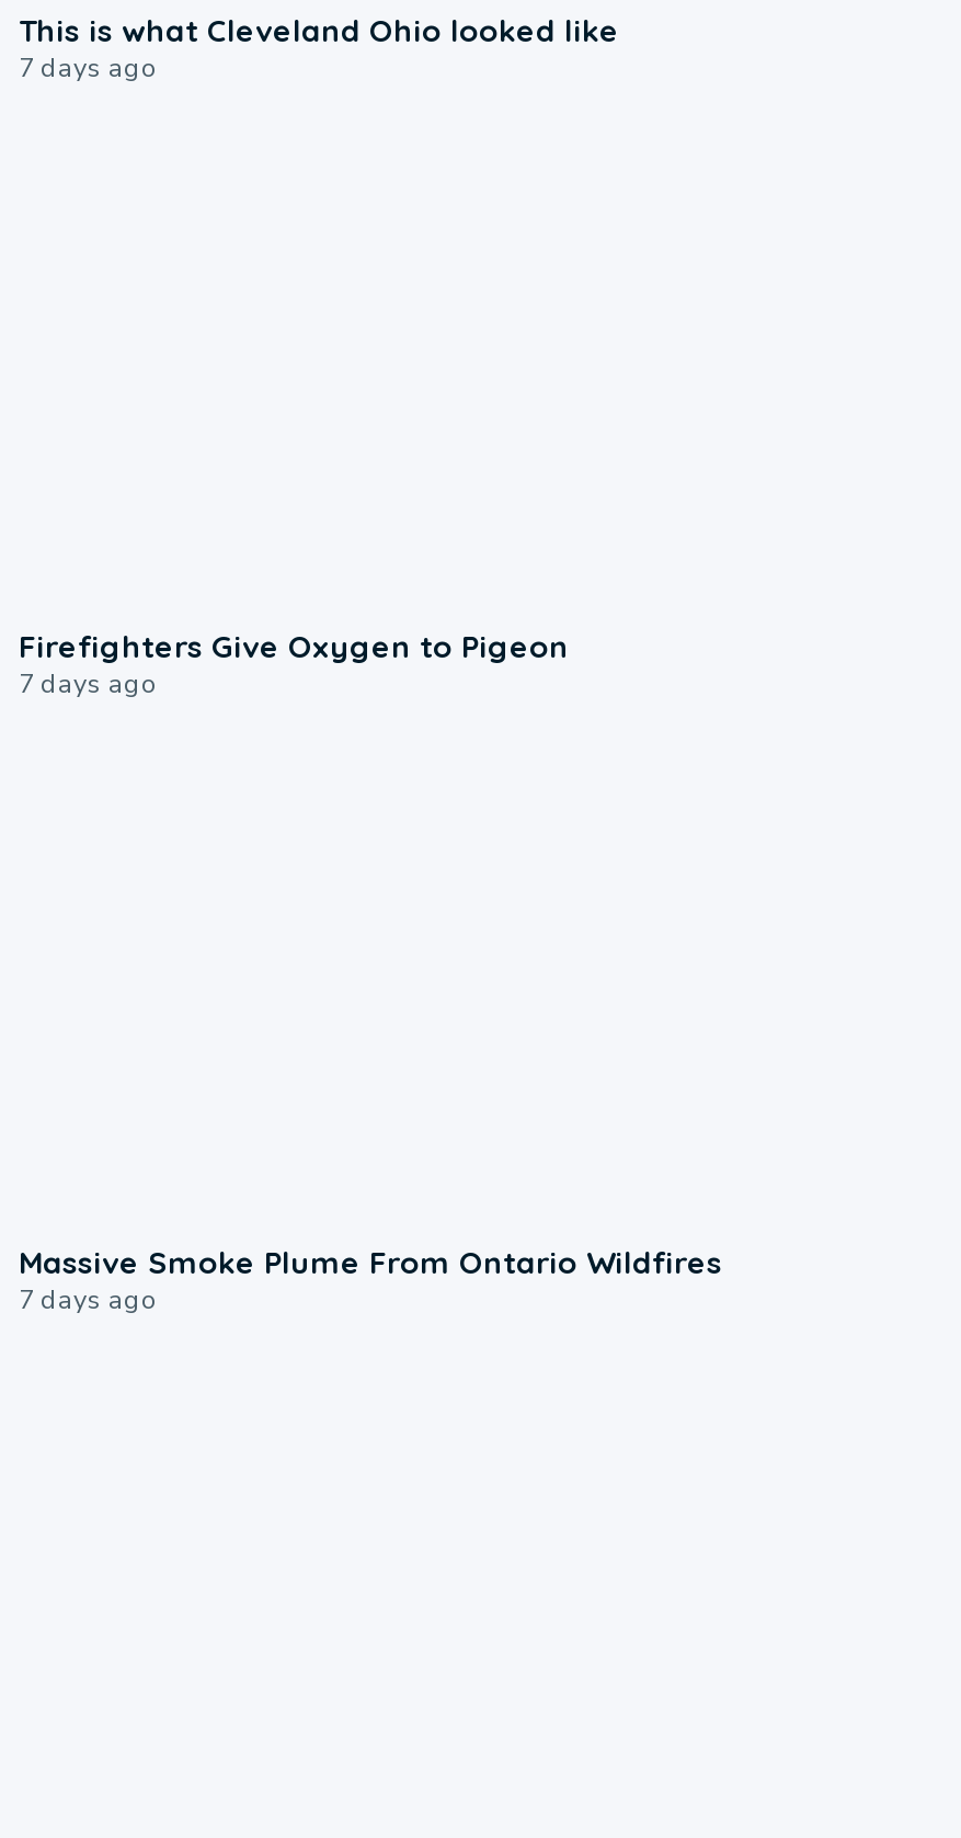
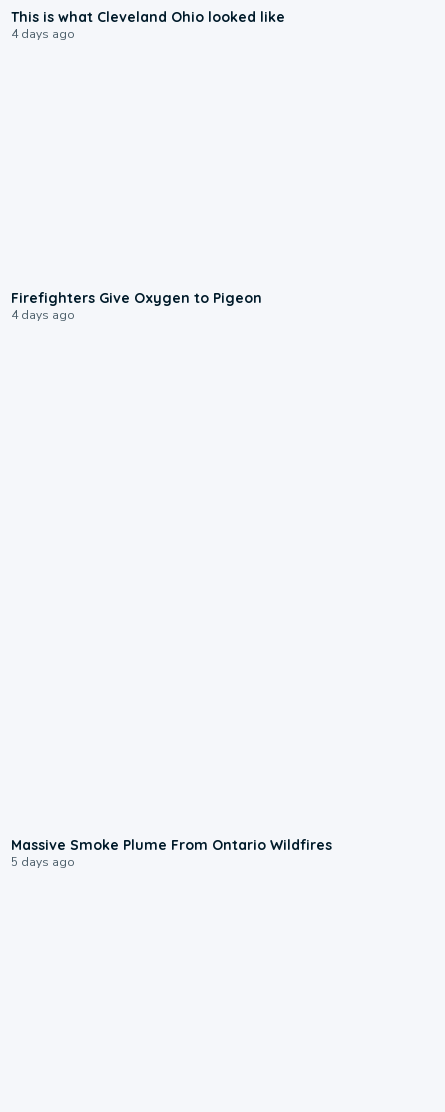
[18,51,159,86] 7 days ago -> [11,26,75,42] 4 days ago
[18,667,159,702] 7 days ago -> [11,307,75,323] 4 days ago
[18,1283,159,1318] 7 days ago -> [11,854,75,870] 5 days ago

